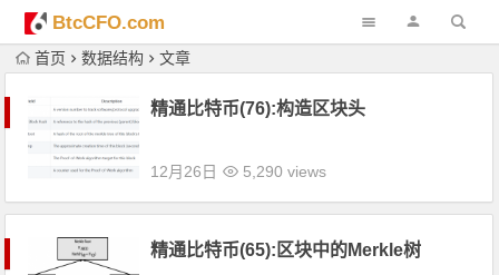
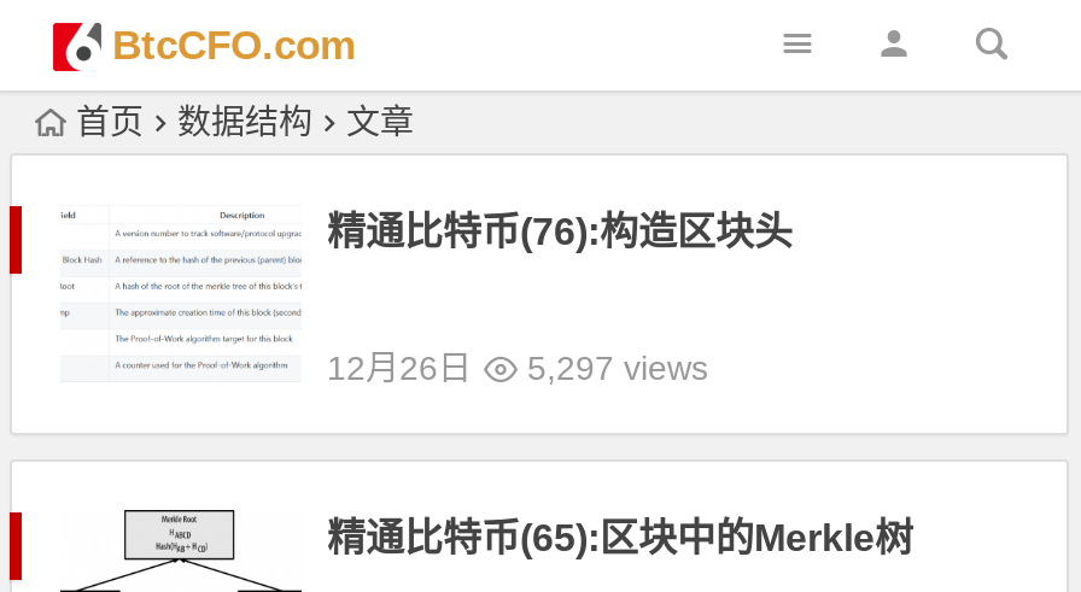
[151,163,327,180] 12月26日 5,290 views -> [327,348,708,387] 12月26日 5,297 views

